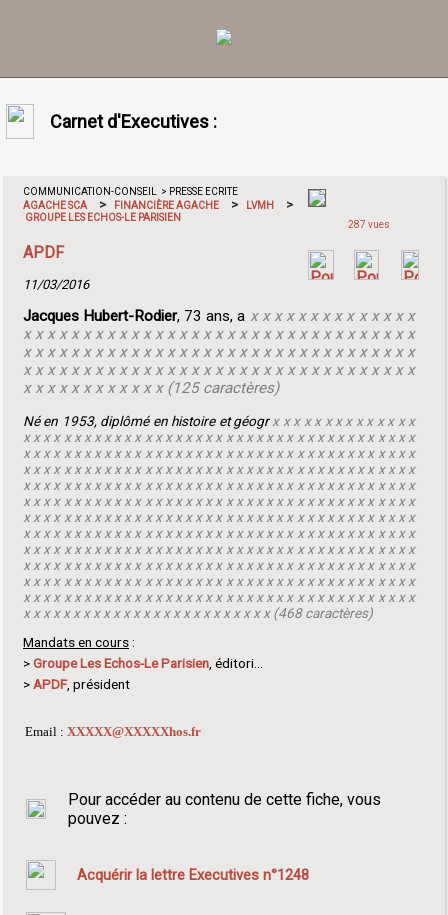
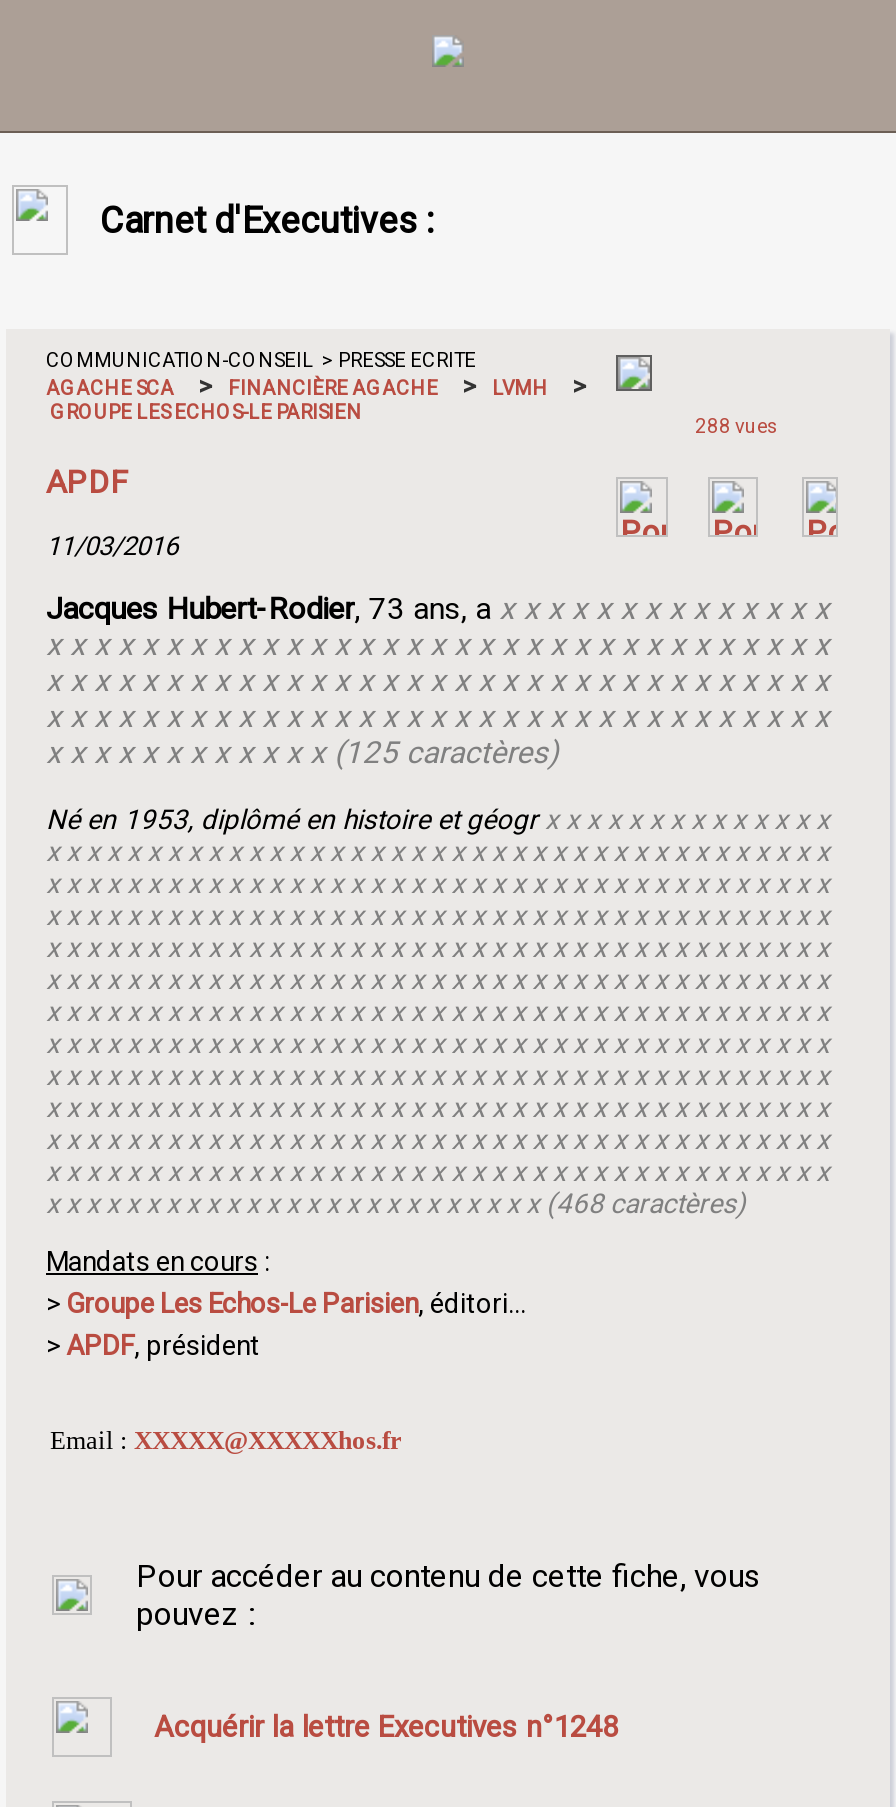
[347,219,389,230] 287 vues -> [695,415,779,437] 288 vues

